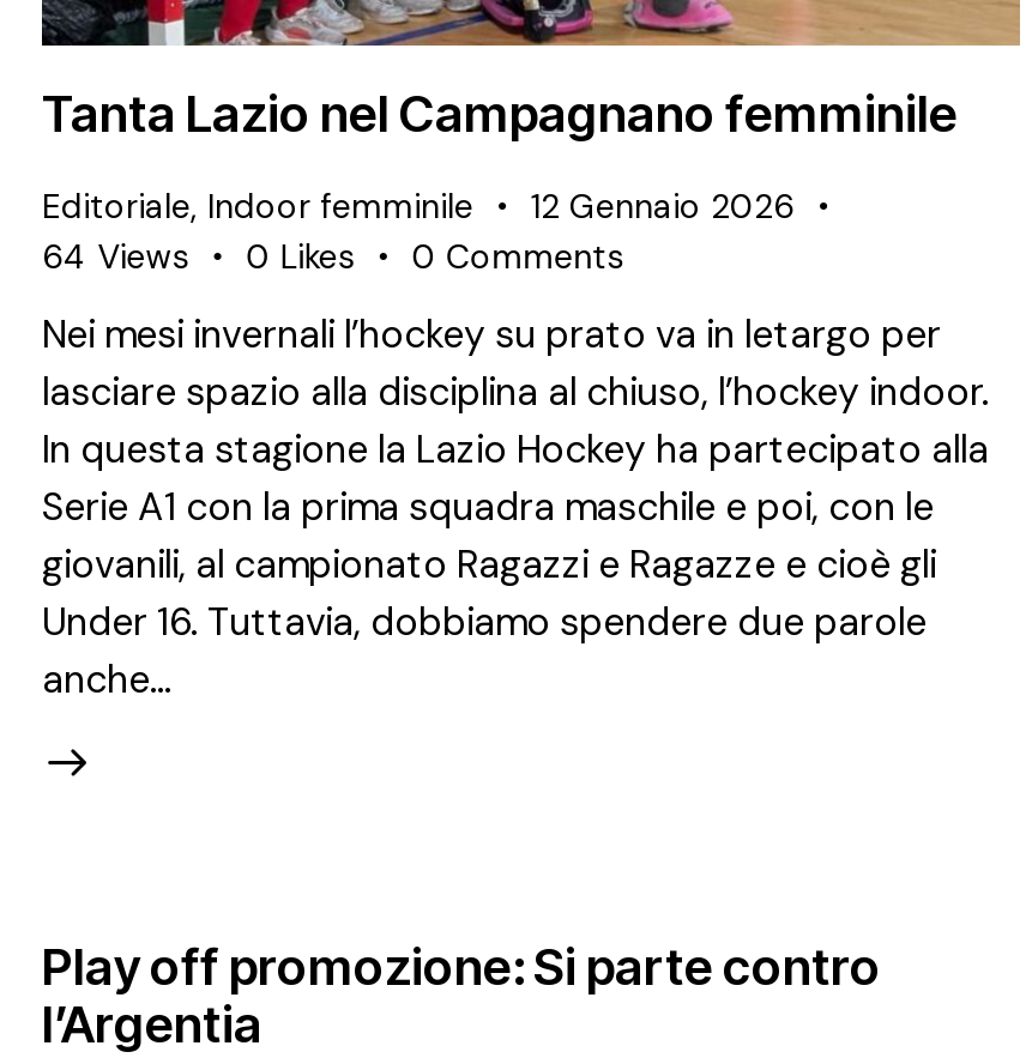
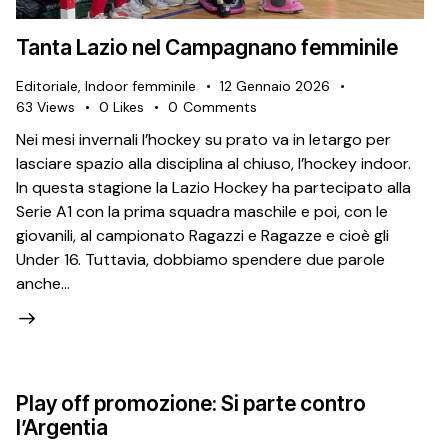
[42,236,189,279] 64 Views -> [16,98,75,116] 63 Views

